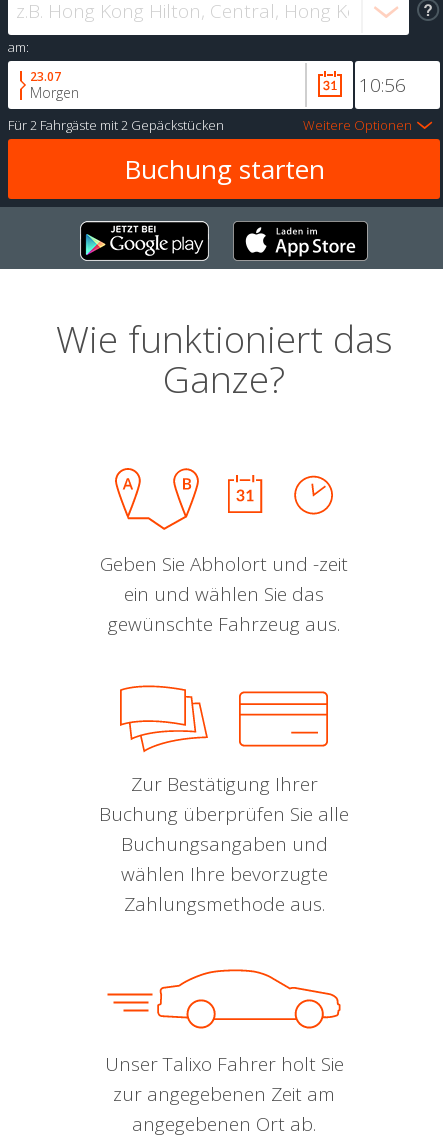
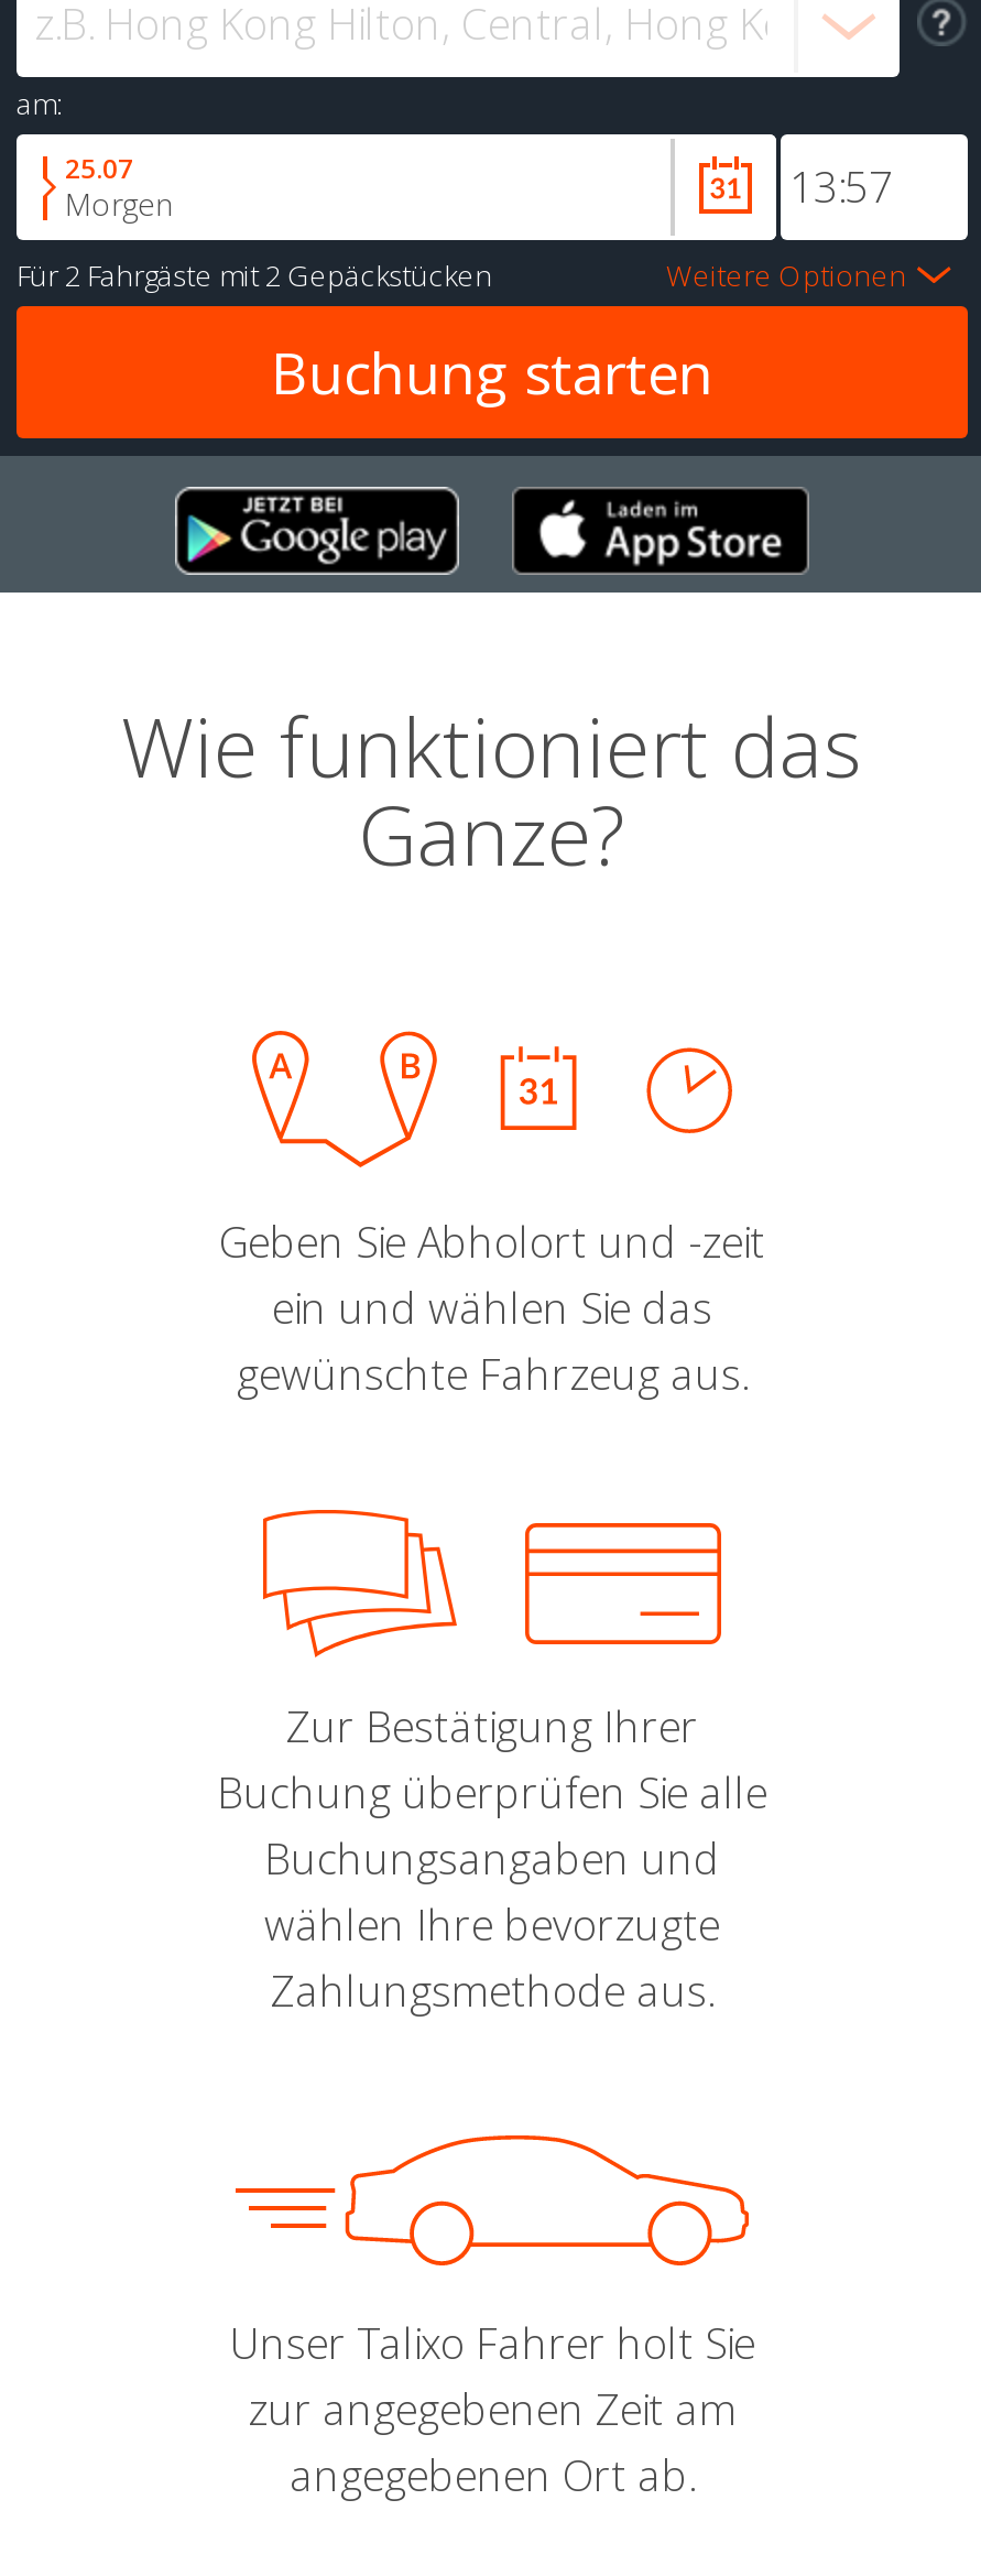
[30,68,61,85] 23.07 -> [65,151,133,188] 25.07

